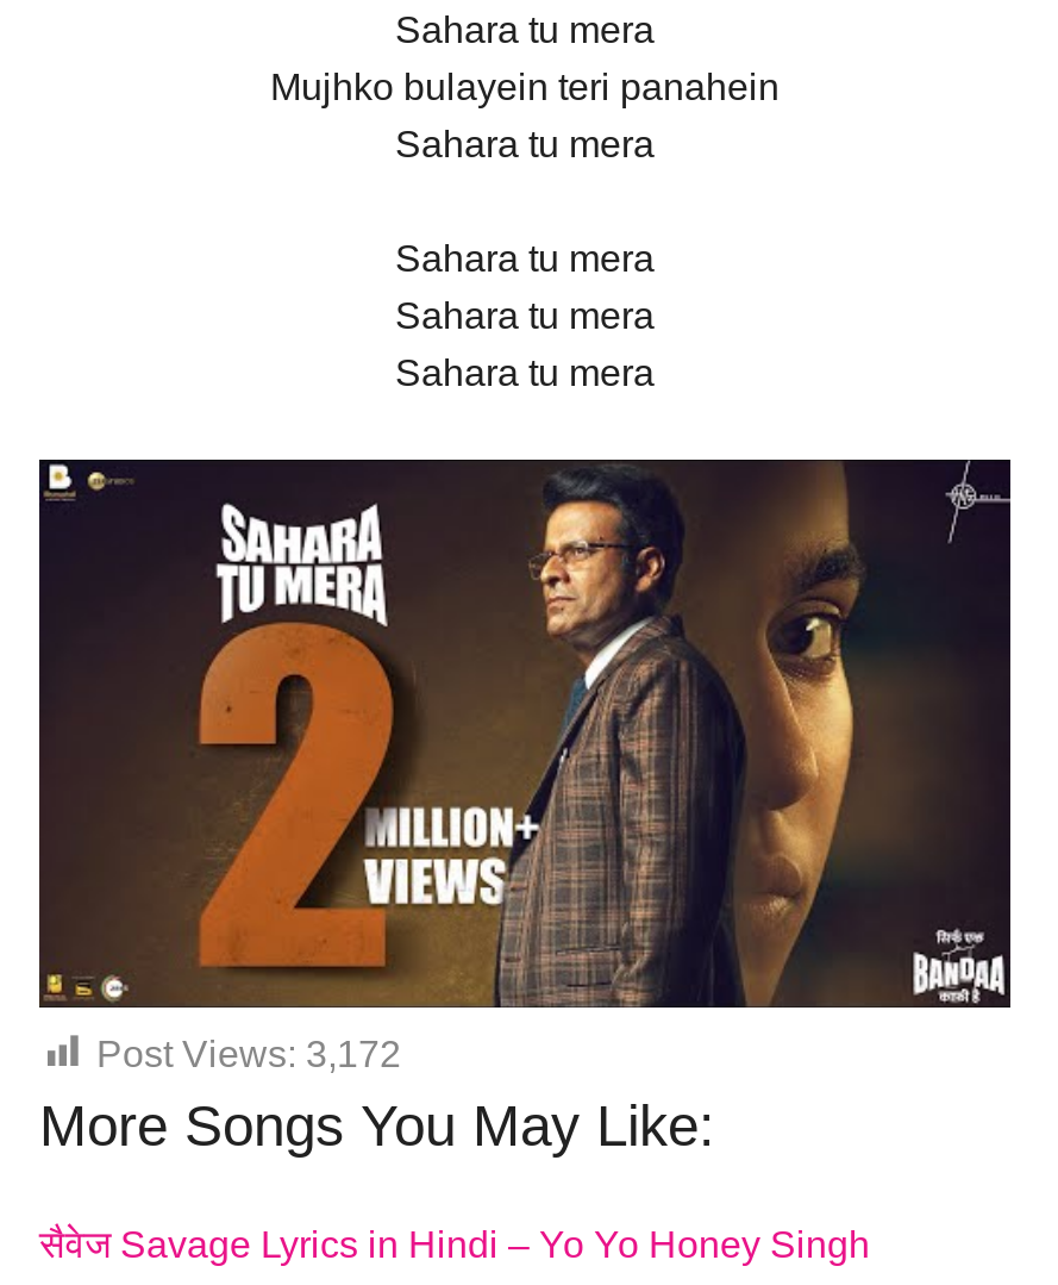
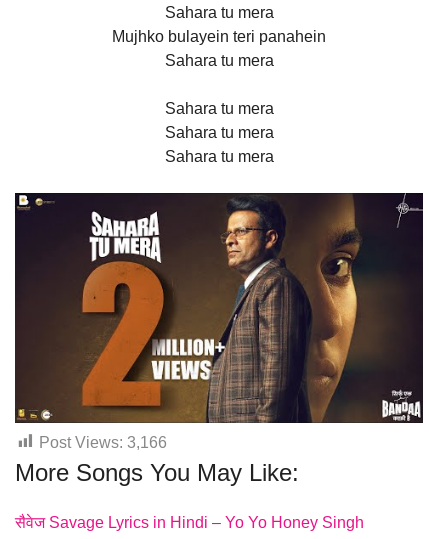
[96,1033,401,1073] Post Views: 3,172 -> [39,433,167,450] Post Views: 3,166

